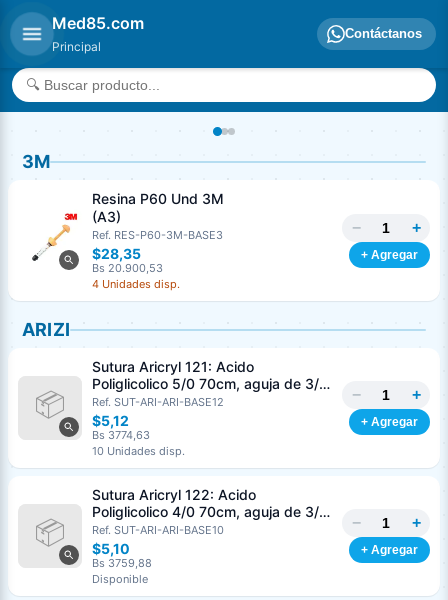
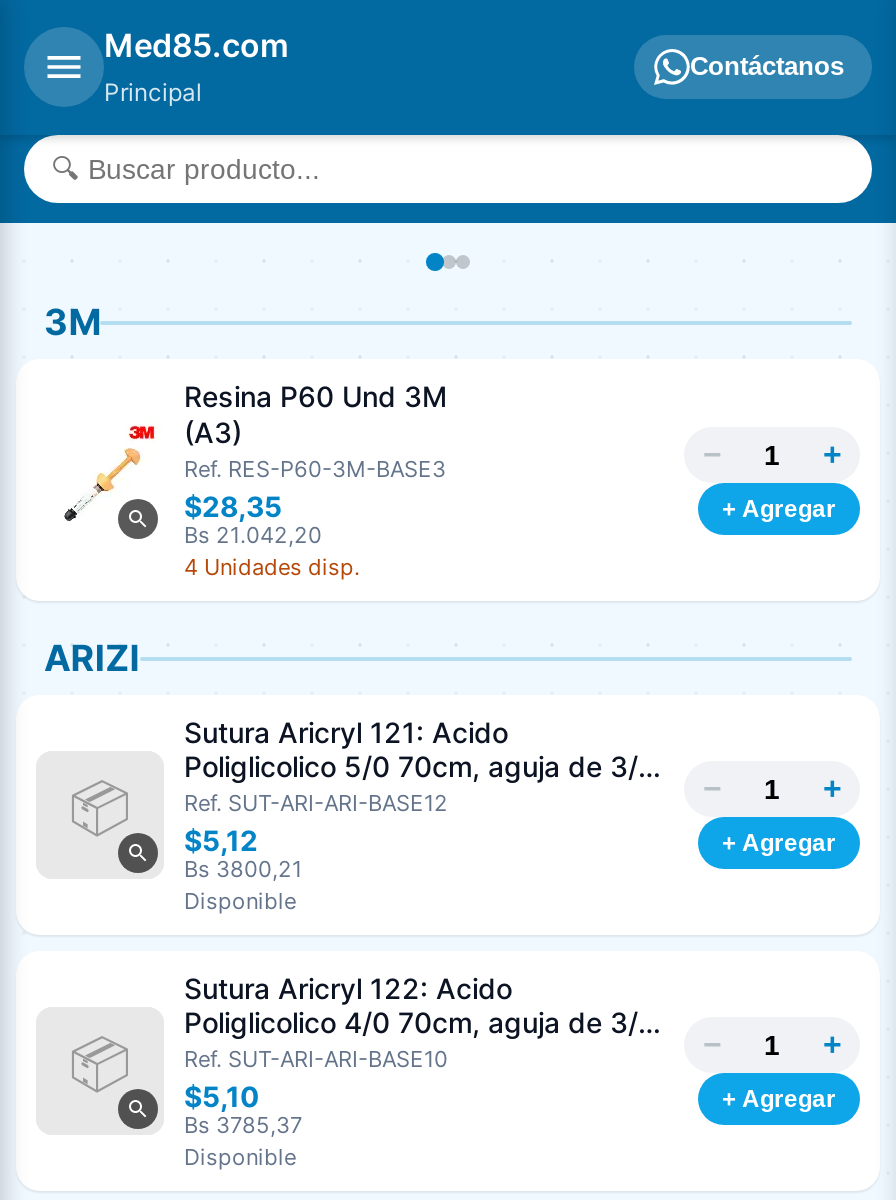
[92,261,163,275] Bs 20.900,53 -> [184,521,322,549] Bs 21.042,20
[92,428,185,458] Bs 3774,63 | 10 Unidades disp. -> [184,855,302,915] Bs 3800,21 | Disponible
[92,556,152,570] Bs 3759,88 -> [184,1111,302,1139] Bs 3785,37

